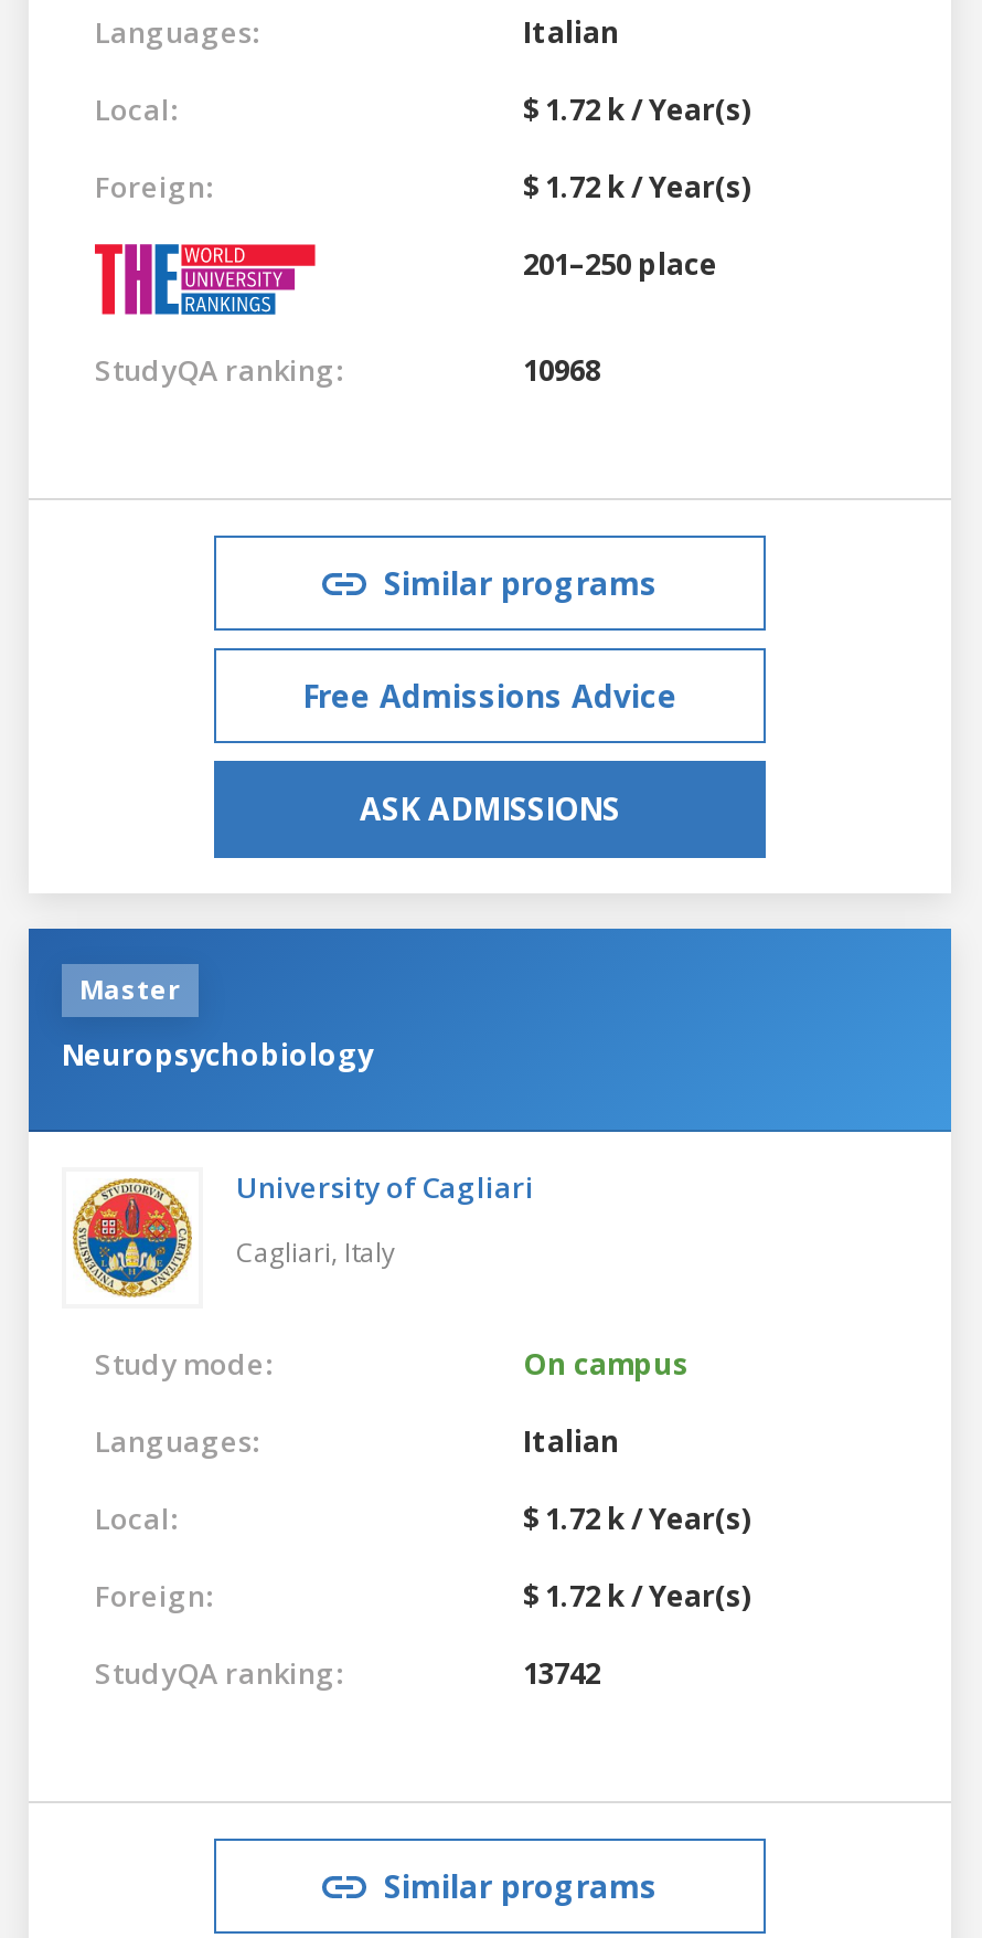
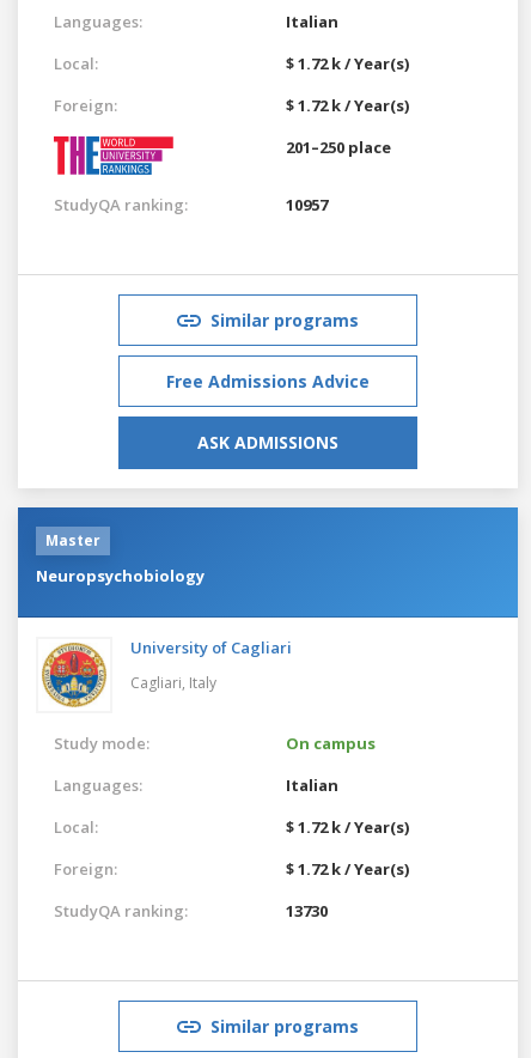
[523,350,600,389] 10968 -> [286,194,328,215] 10957
[523,1653,600,1692] 13742 -> [286,900,328,921] 13730

